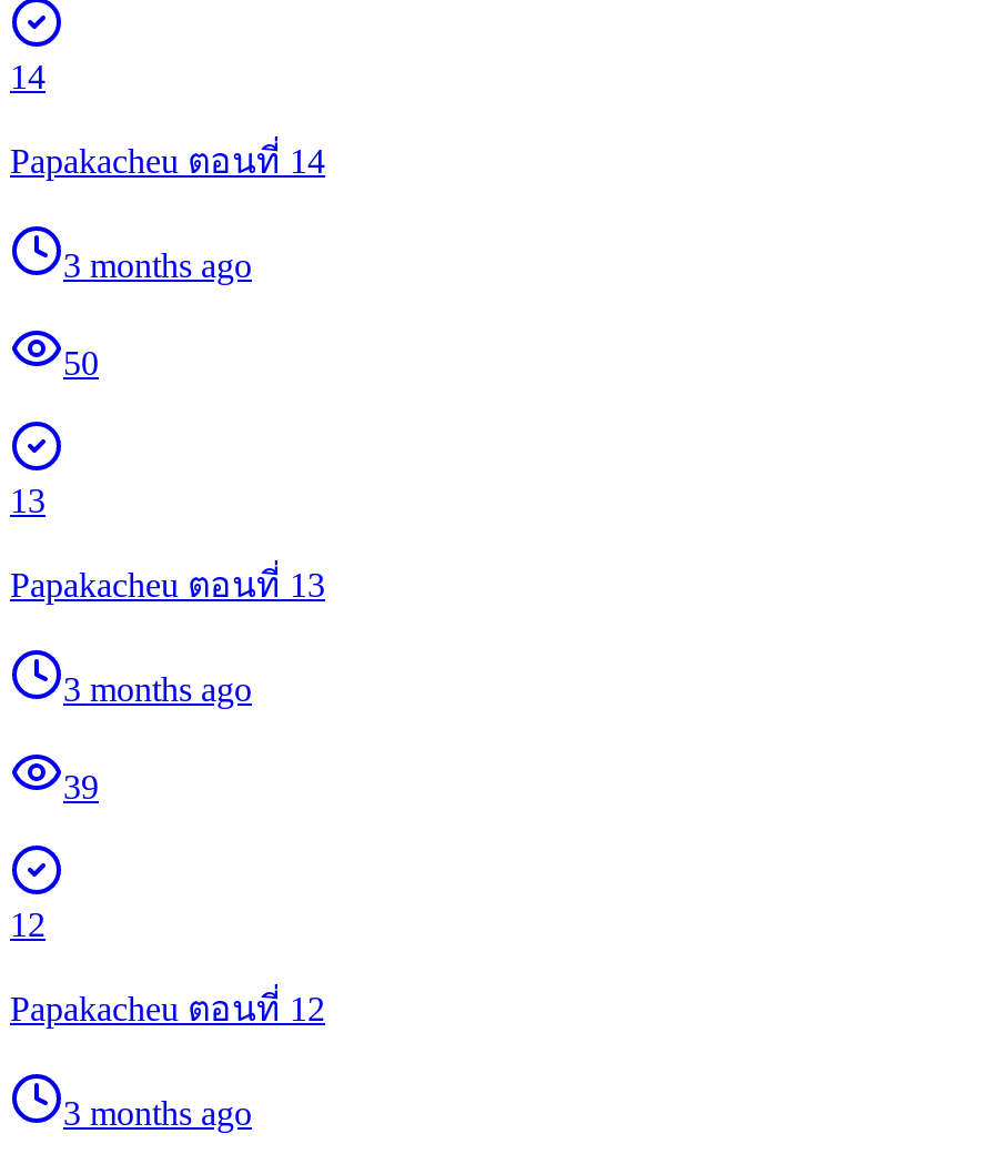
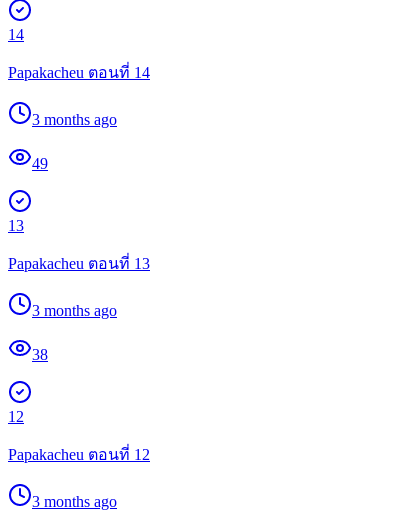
[63,344,99,381] 50 -> [32,155,48,172] 49
[63,767,99,805] 39 -> [32,346,48,363] 38

